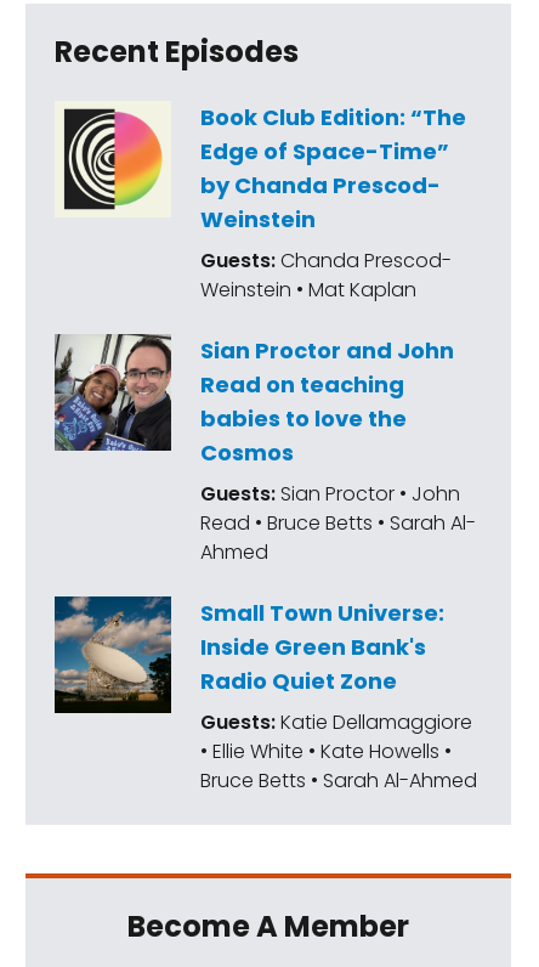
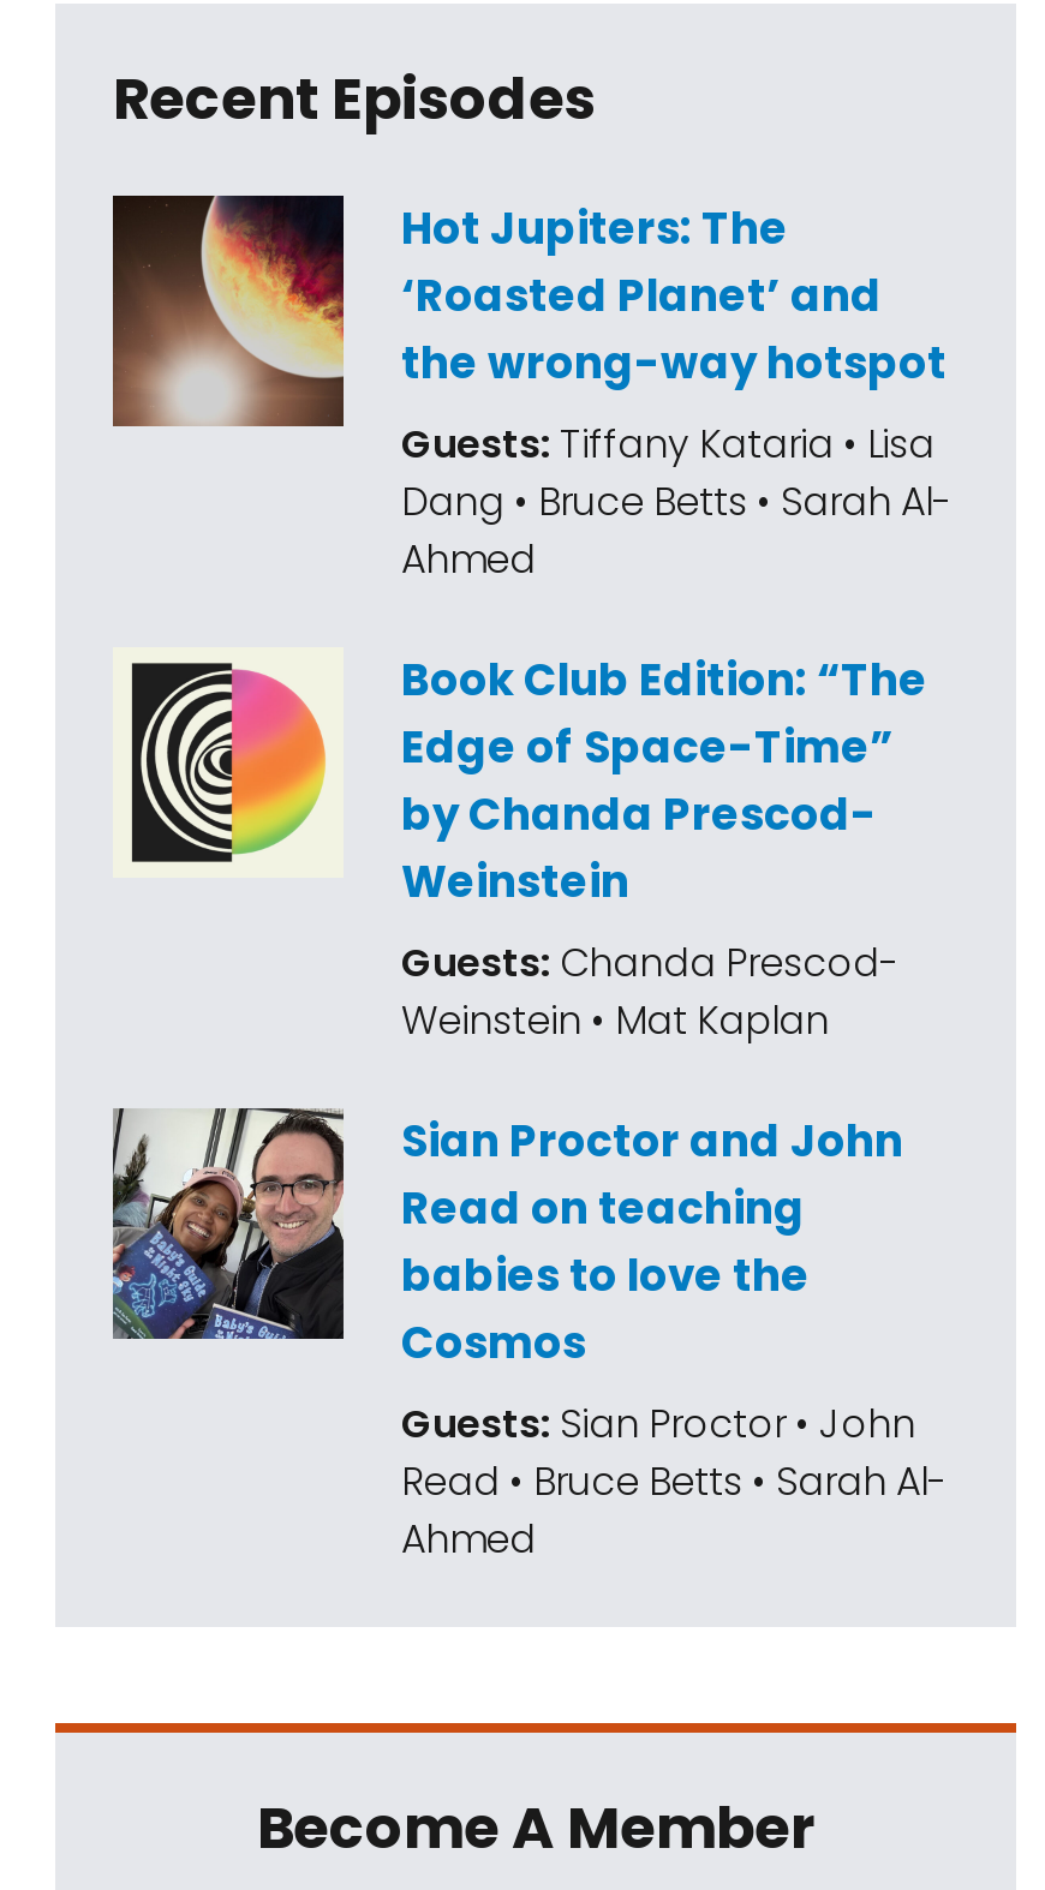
none -> [111,193,951,587] [image] | Hot Jupiters: The | ‘Roasted Planet’ and | the wrong-way hotspot | Guests: Tiffany Kataria • Lisa | Dang • Bruce Betts • Sarah Al- | Ahmed
moved [67,102,476,566] -> [137,650,947,1567]: [image] | Book Club Edition: “The | Edge of Space-Time” | ... | Read • Bruce Betts • Sarah Al- | Ahmed
[53,595,477,794] [image] | Small Town Universe: | Inside Green Bank's | Radio Quiet Zone | Guests: Katie Dellamaggiore | • Ellie White • Kate Howells • | Bruce Betts • Sarah Al-Ahmed -> none

